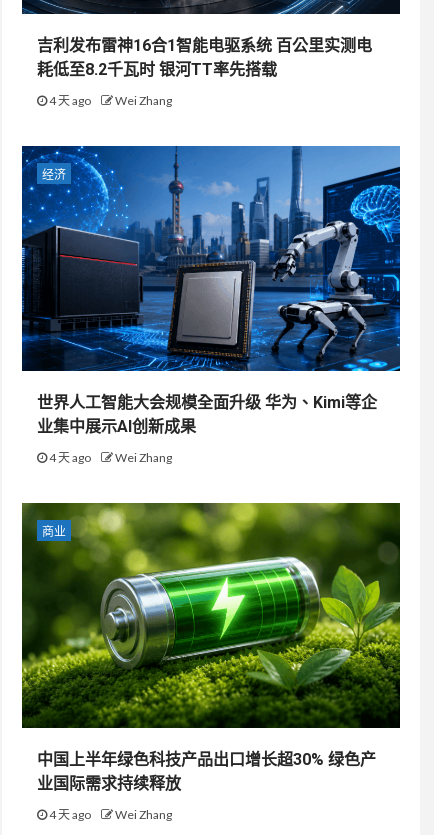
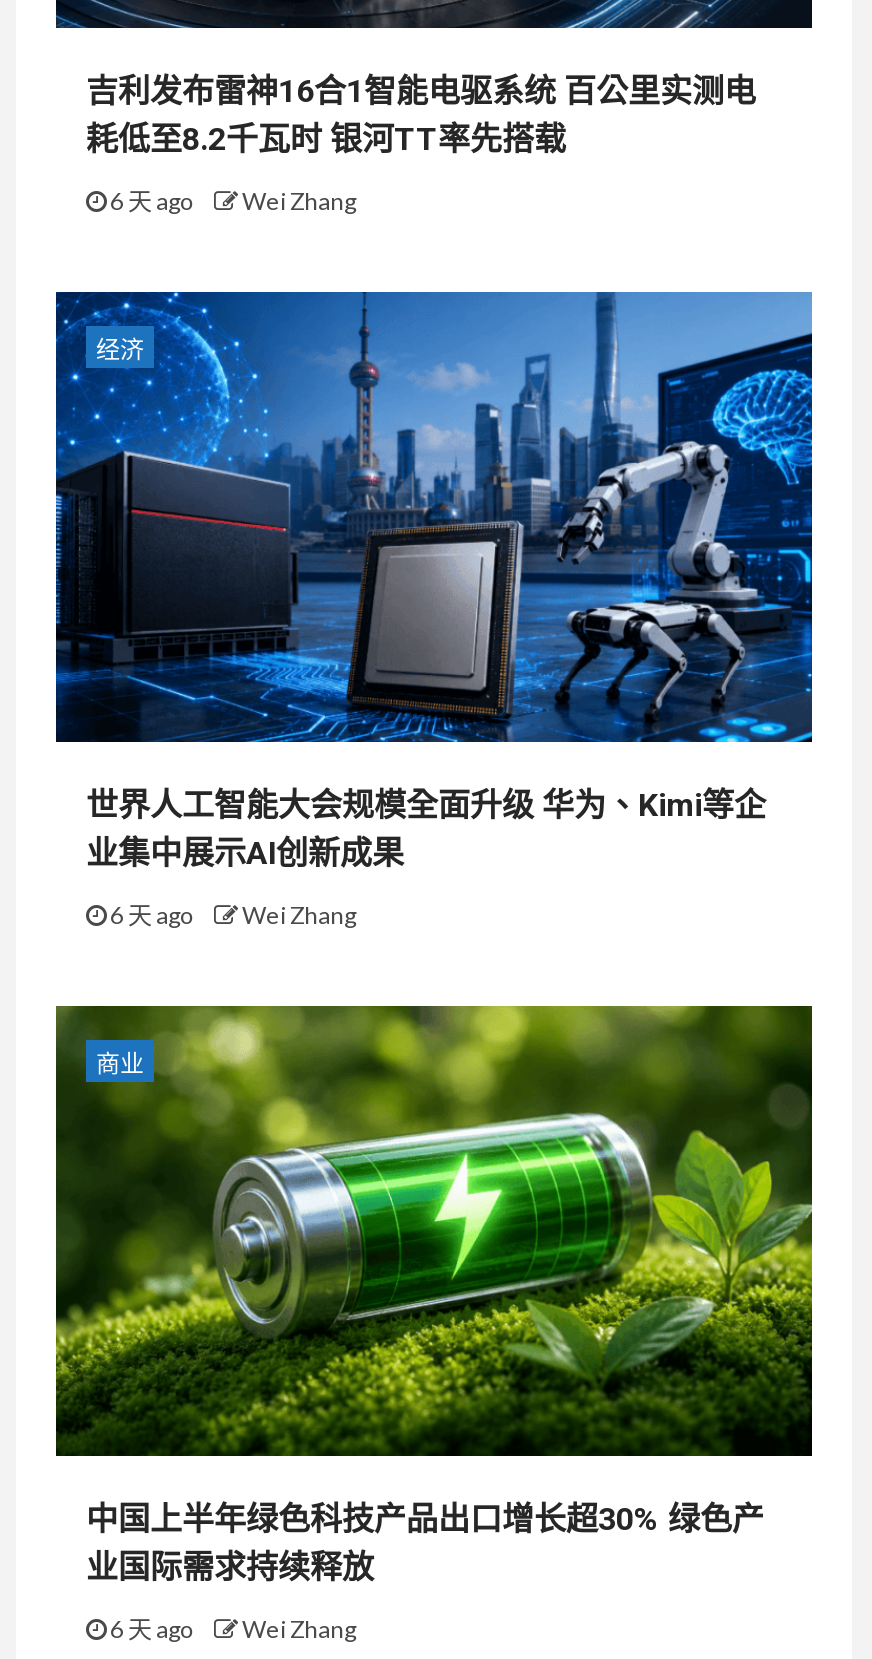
[47,93,172,108] 4 天 ago Wei Zhang -> [106,186,356,216] 6 天 ago Wei Zhang
[47,450,172,465] 4 天 ago Wei Zhang -> [106,900,356,930] 6 天 ago Wei Zhang
[47,807,172,822] 4 天 ago Wei Zhang -> [106,1614,356,1644] 6 天 ago Wei Zhang

